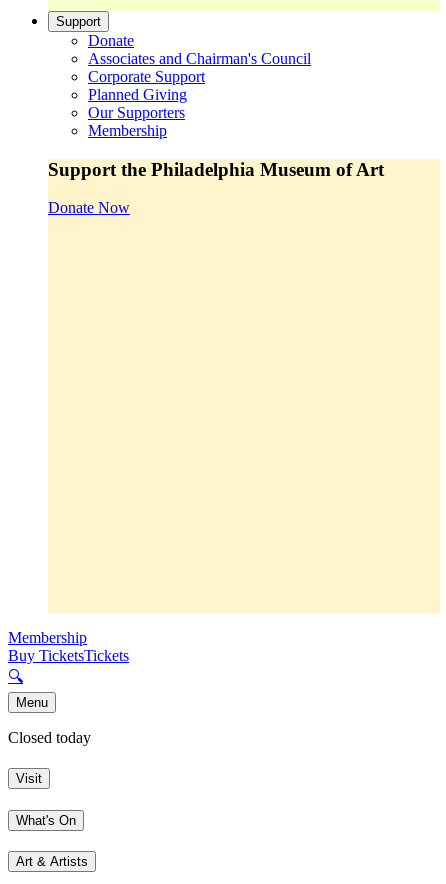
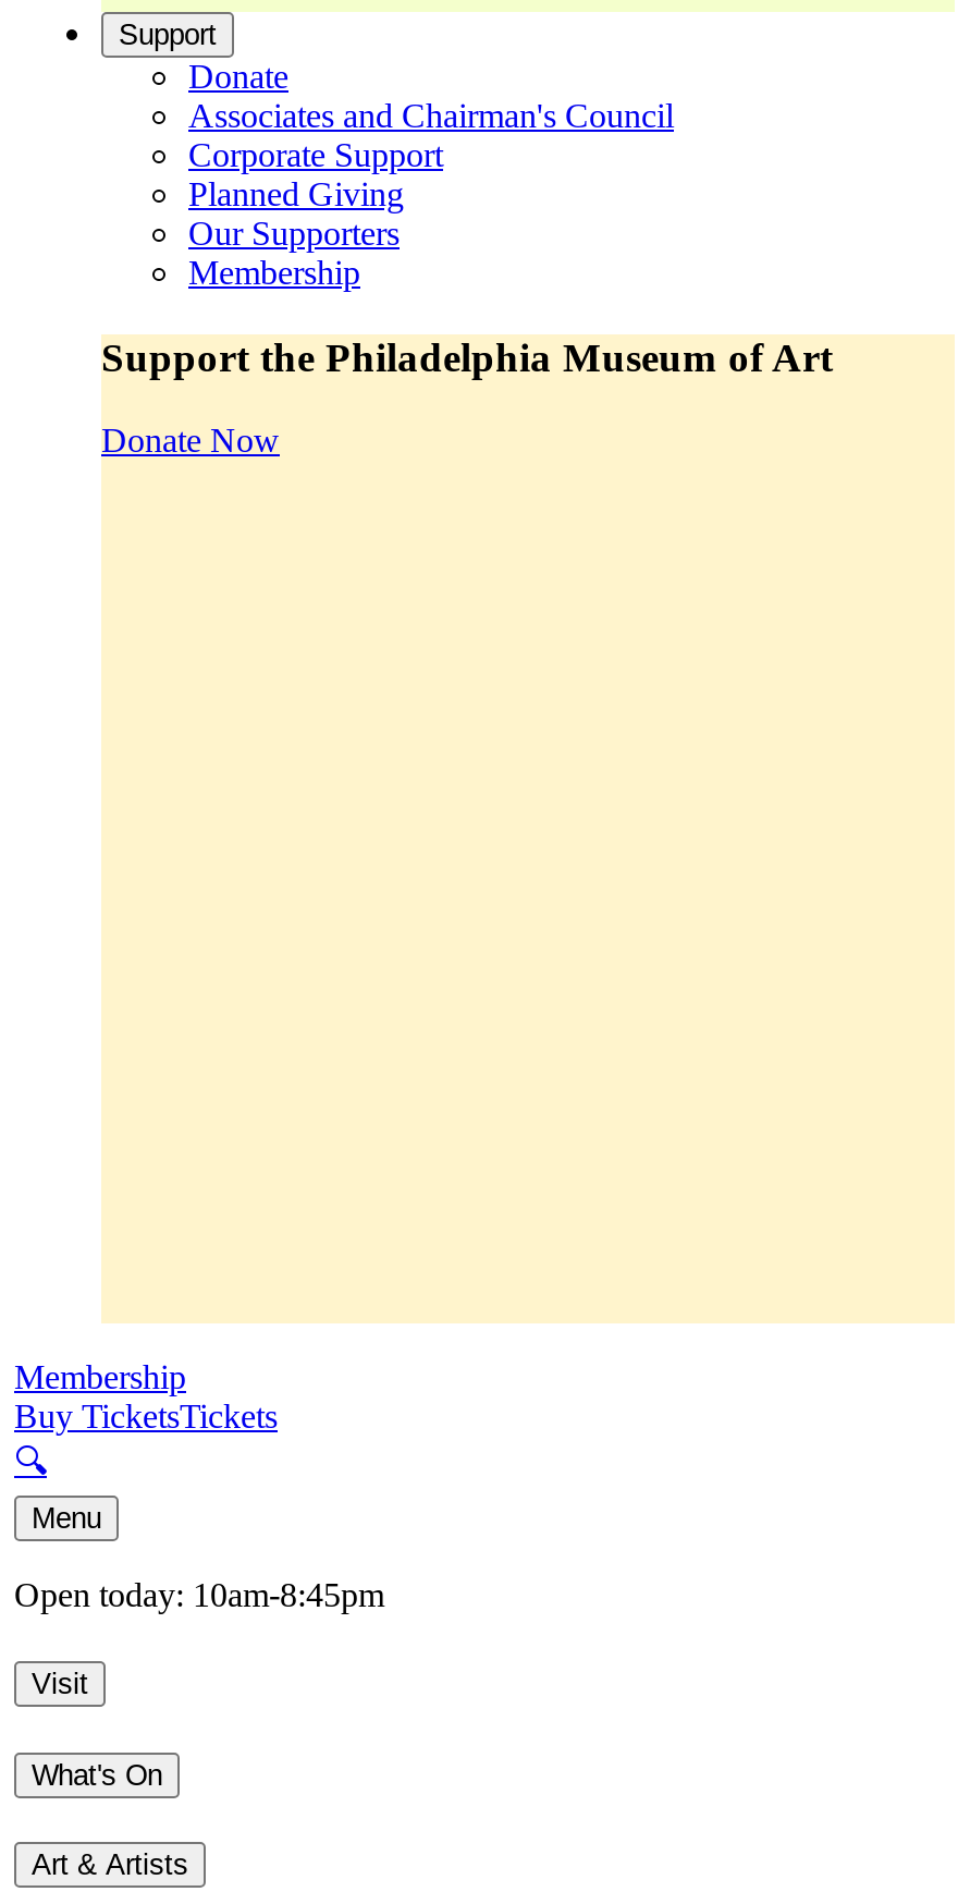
[8,729,91,746] Closed today -> [14,1577,384,1614] Open today: 10am-8:45pm

